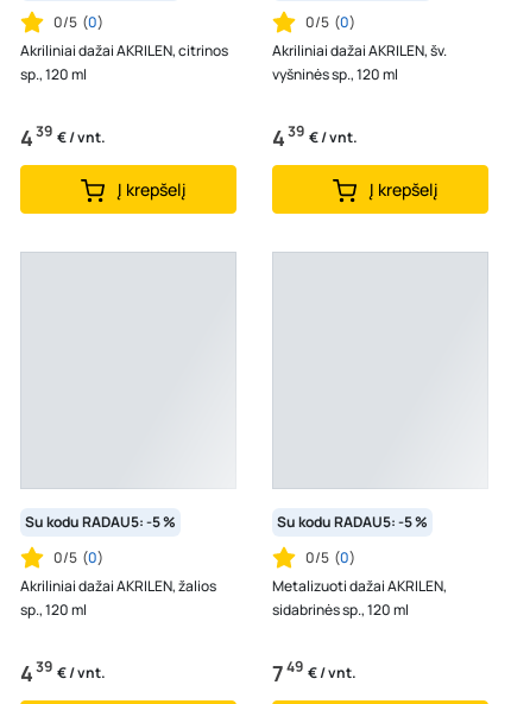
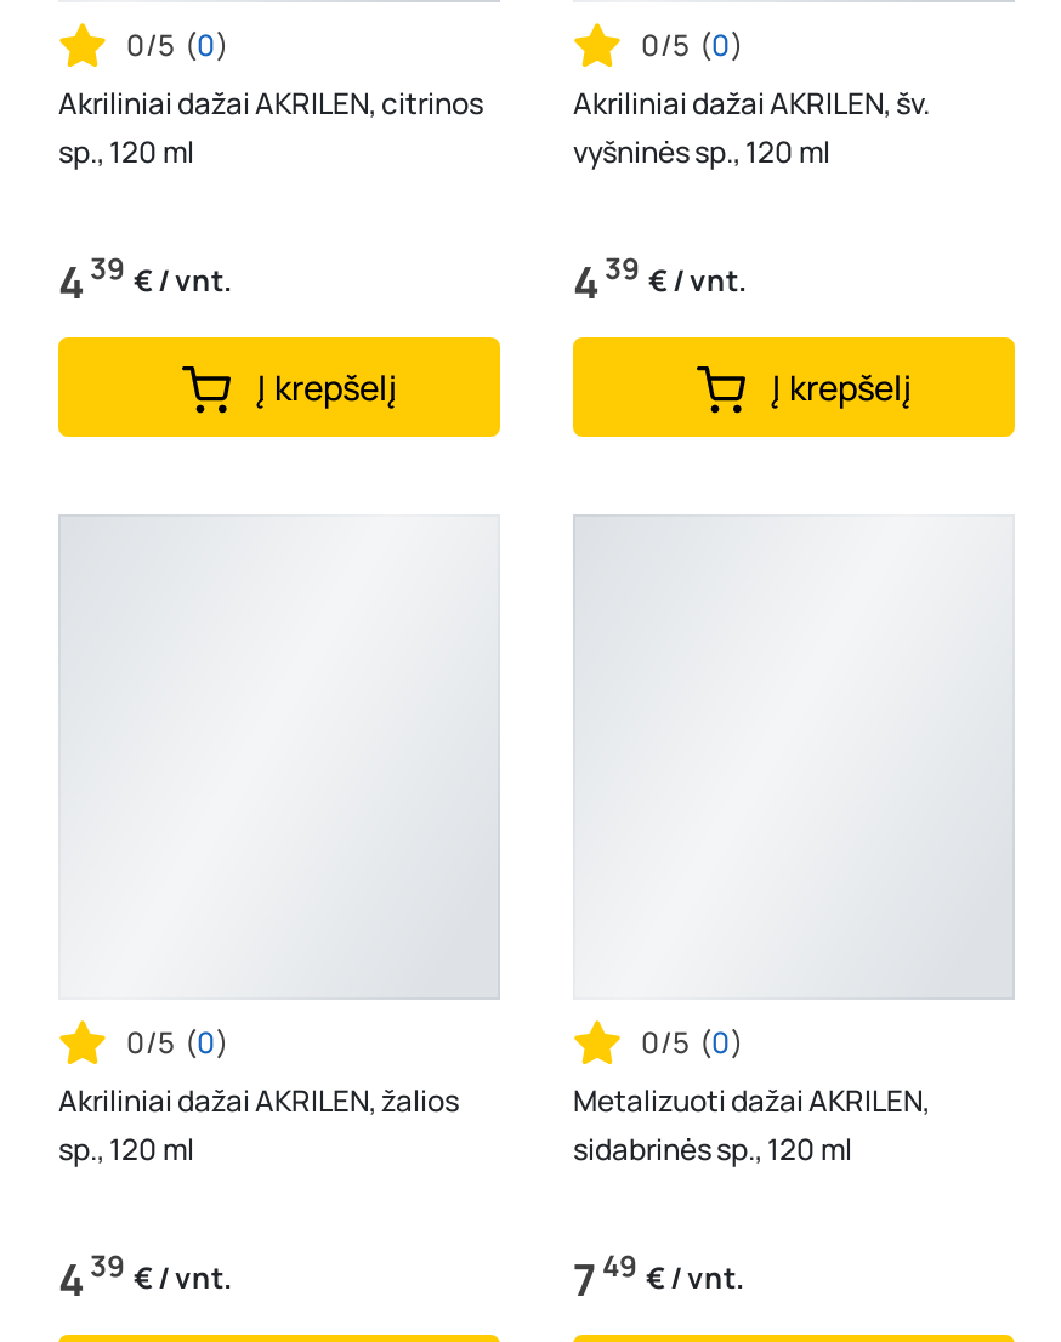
[25,512,176,532] Su kodu RADAU5: -5 % -> none
[277,512,428,532] Su kodu RADAU5: -5 % -> none

